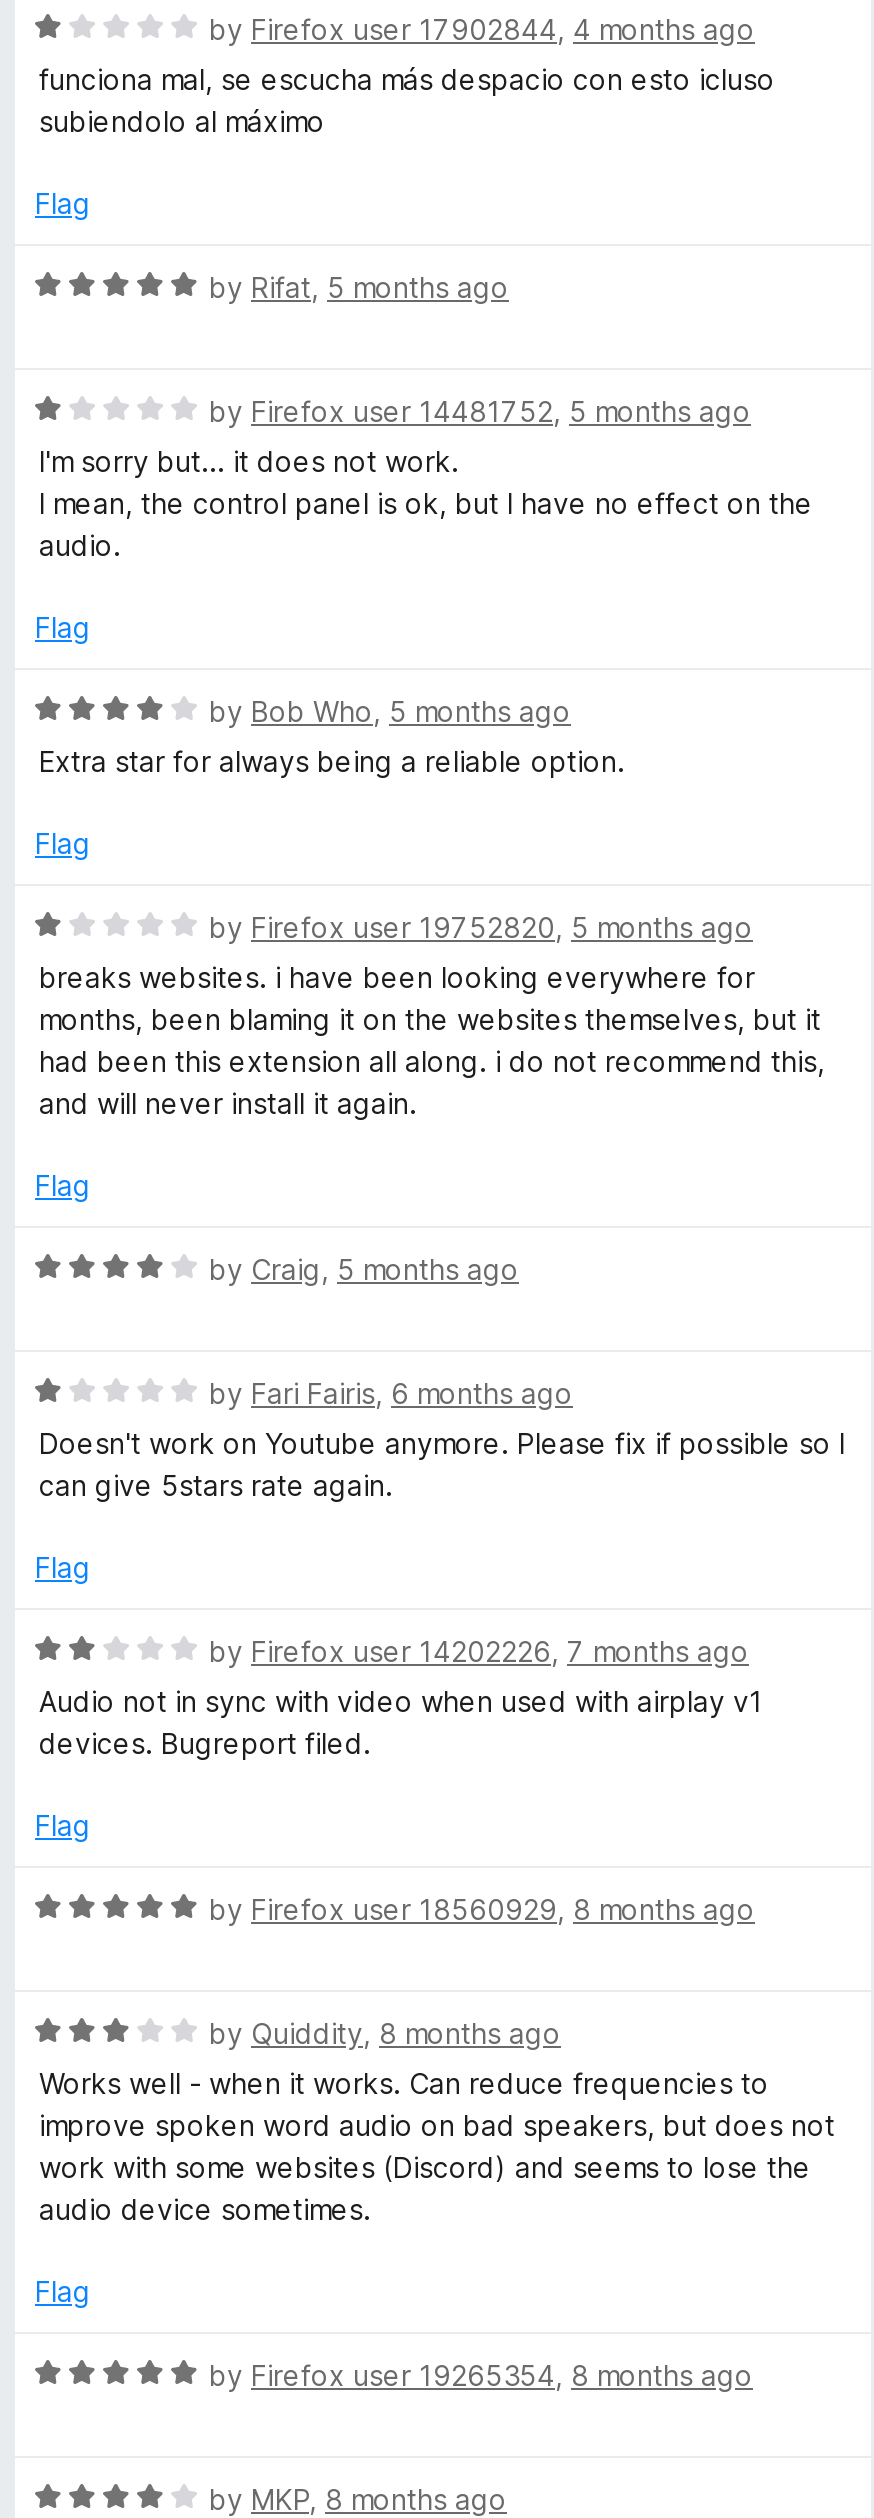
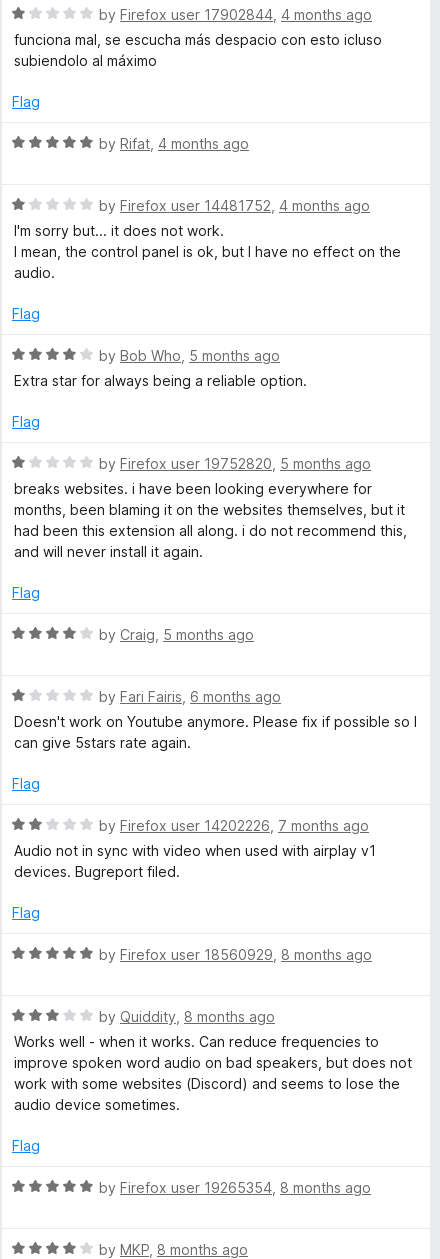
[209,270,509,304] by Rifat, 5 months ago -> [99,135,249,152] by Rifat, 4 months ago
[209,394,751,428] by Firefox user 14481752, 5 months ago -> [99,197,370,214] by Firefox user 14481752, 4 months ago

